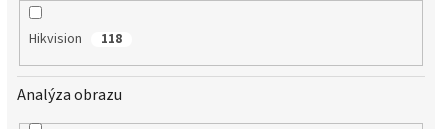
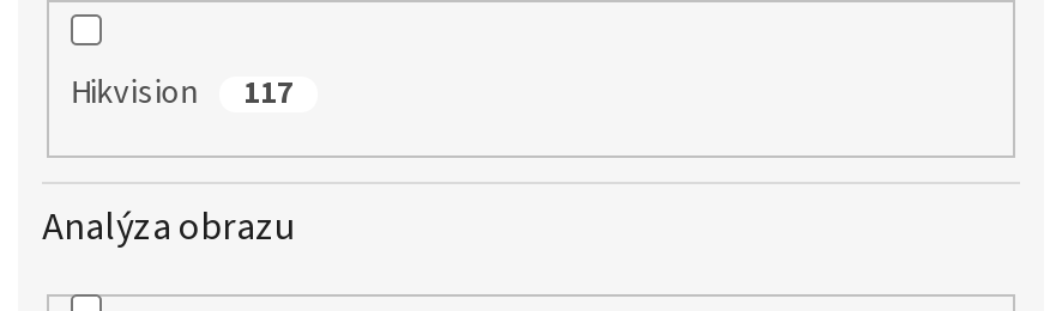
[29,29,122,49] Hikvision 118 -> [70,70,293,117] Hikvision 117

